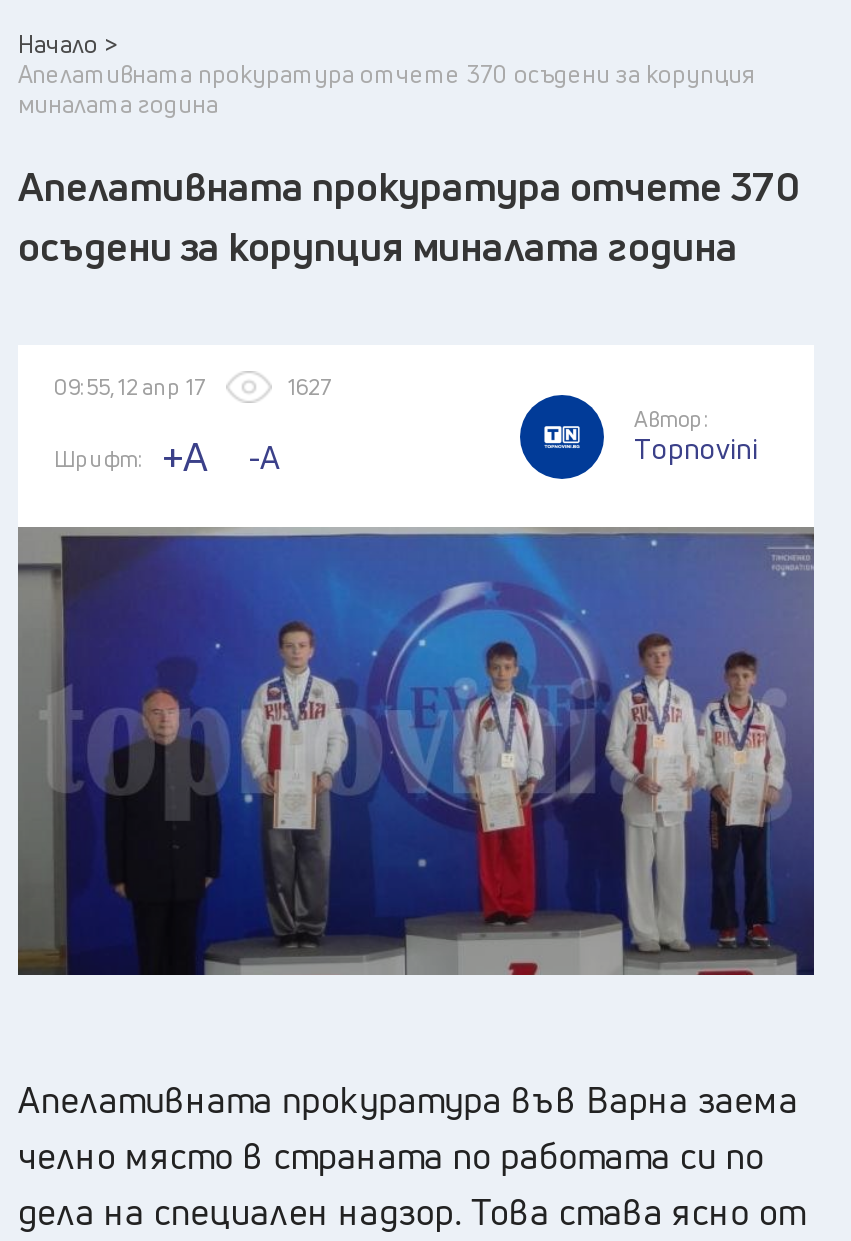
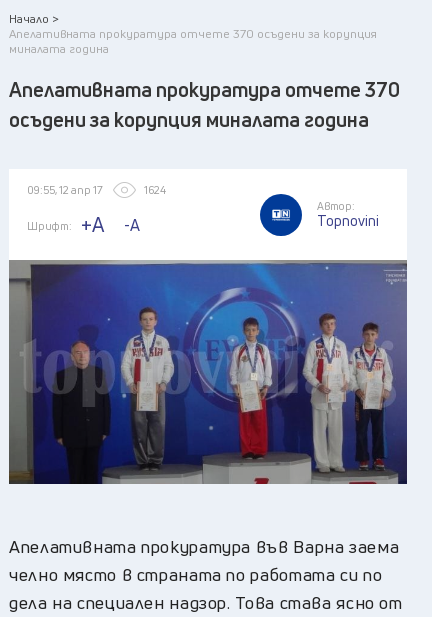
[288,371,332,401] 1627 -> [144,182,166,197] 1624

